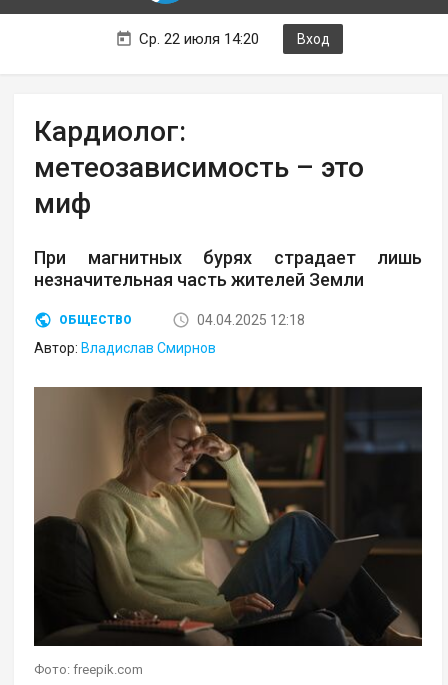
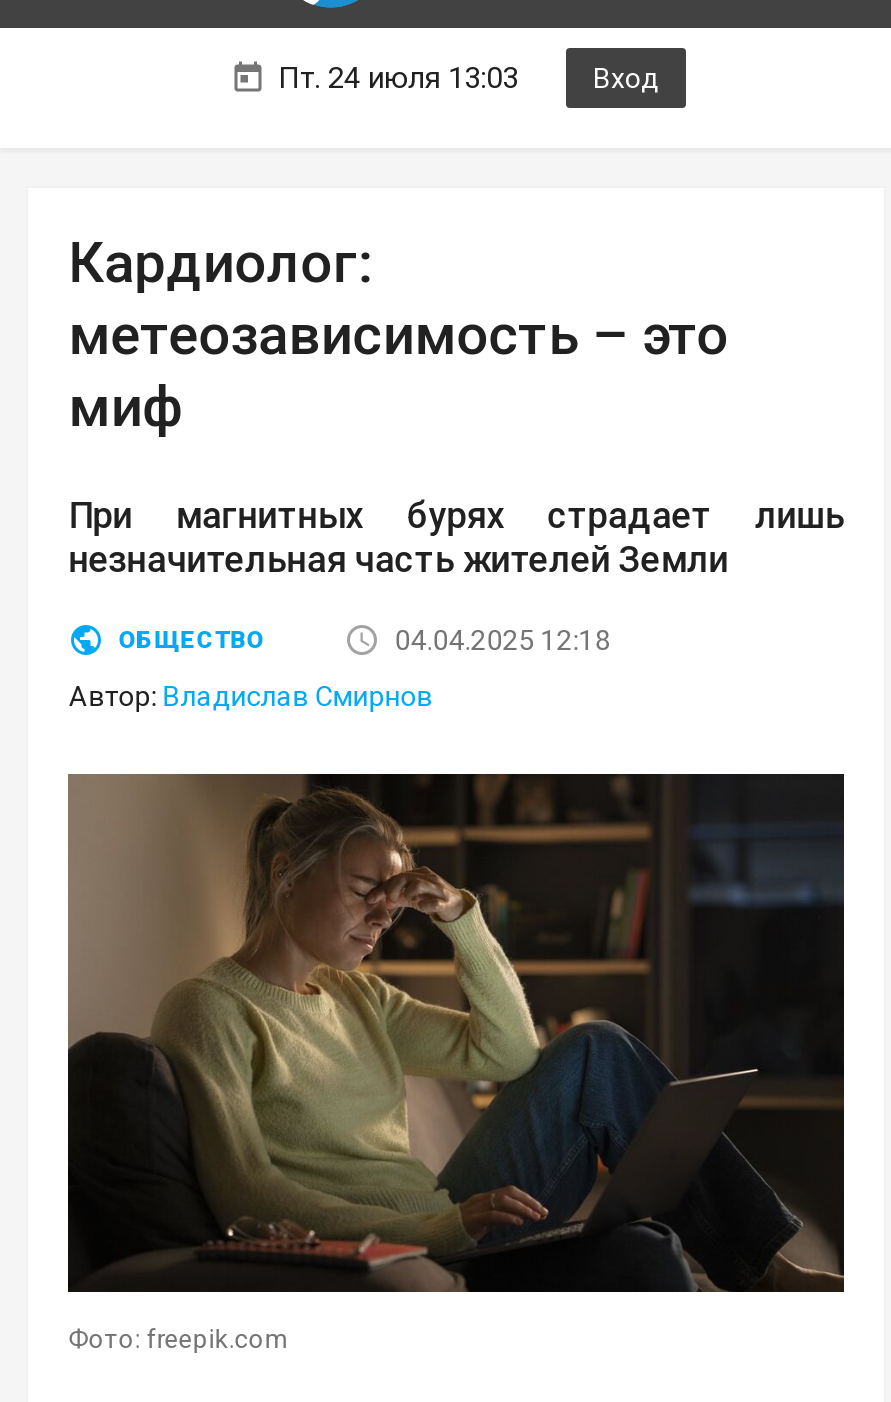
[139,30,259,48] Ср. 22 июля 14:20 -> [278,61,518,97] Пт. 24 июля 13:03

